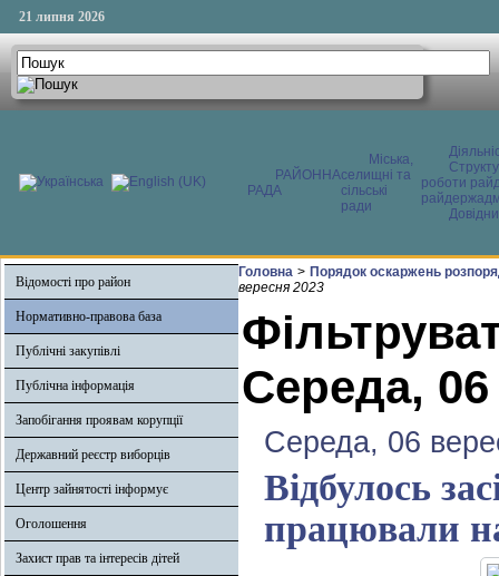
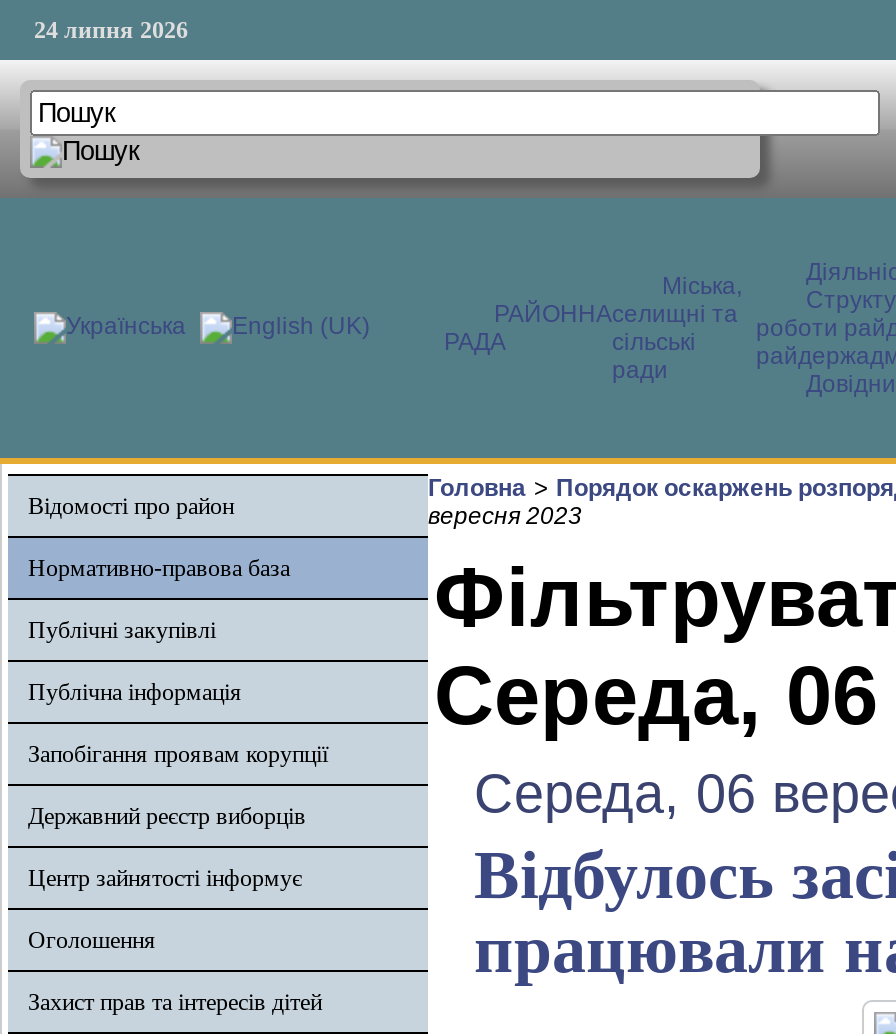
[19,9,105,25] 21 липня 2026 -> [34,16,188,44] 24 липня 2026

